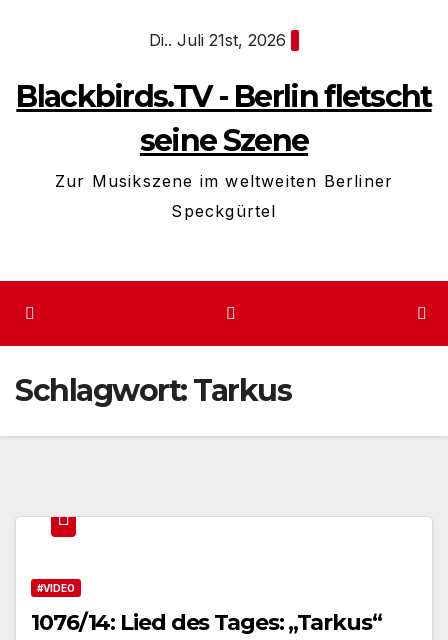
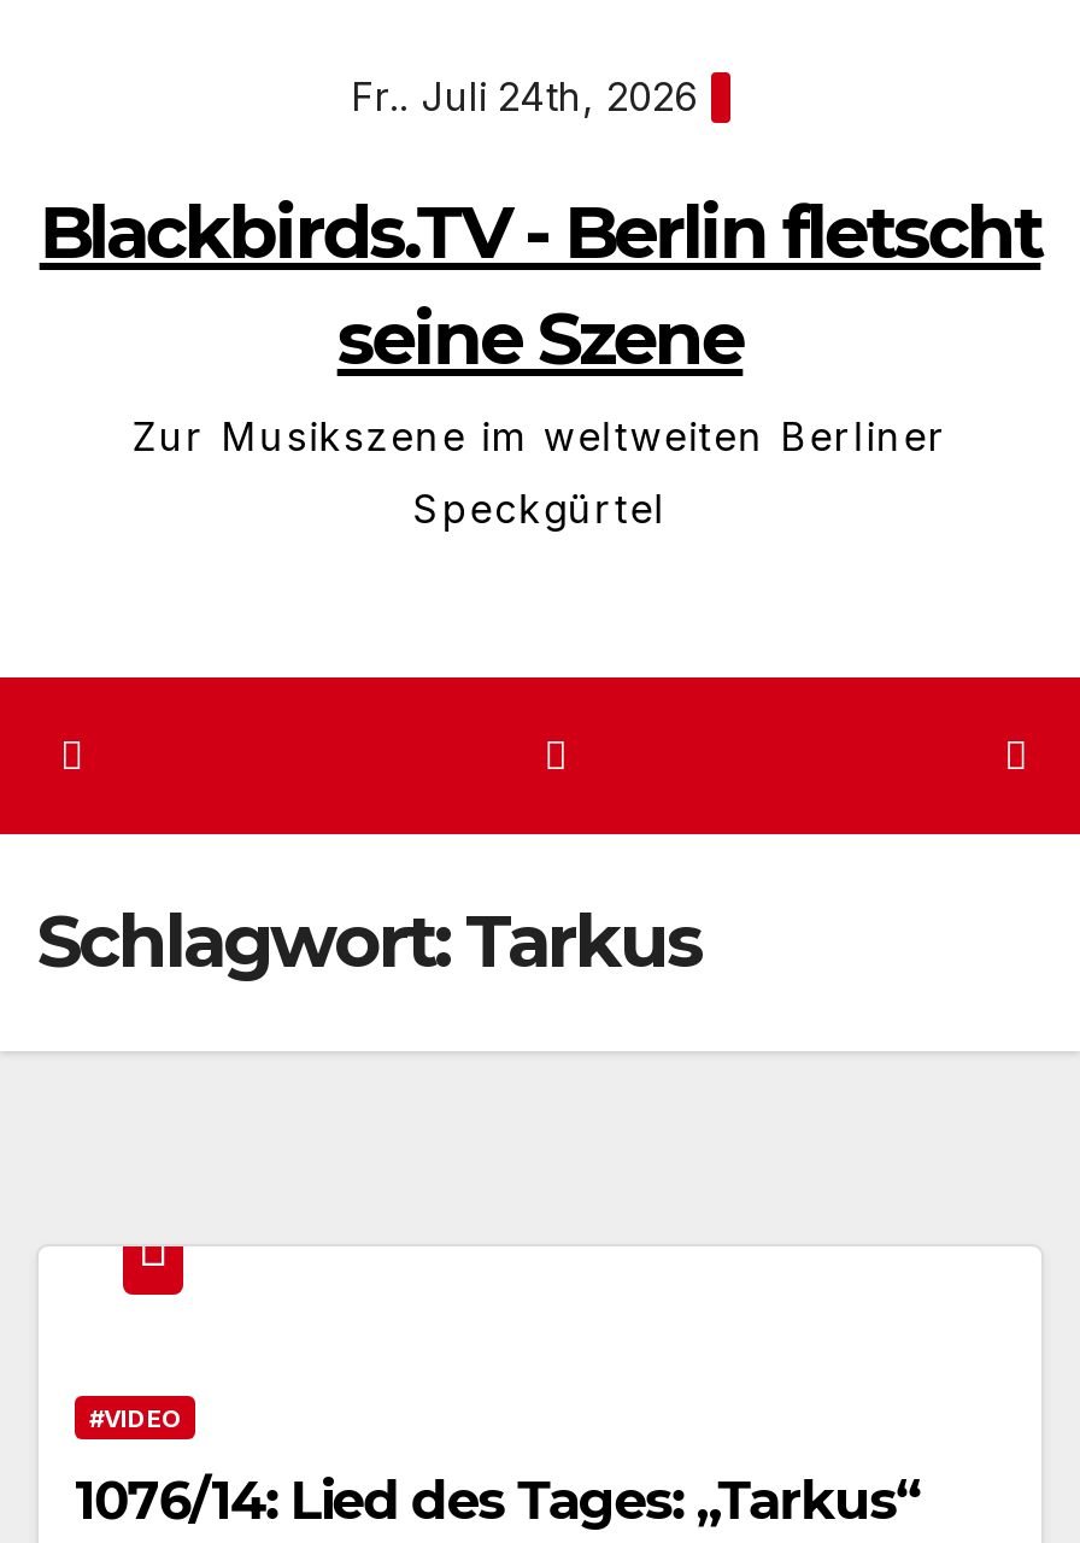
[149,30,286,50] Di.. Juli 21st, 2026 -> [351,72,698,121] Fr.. Juli 24th, 2026

